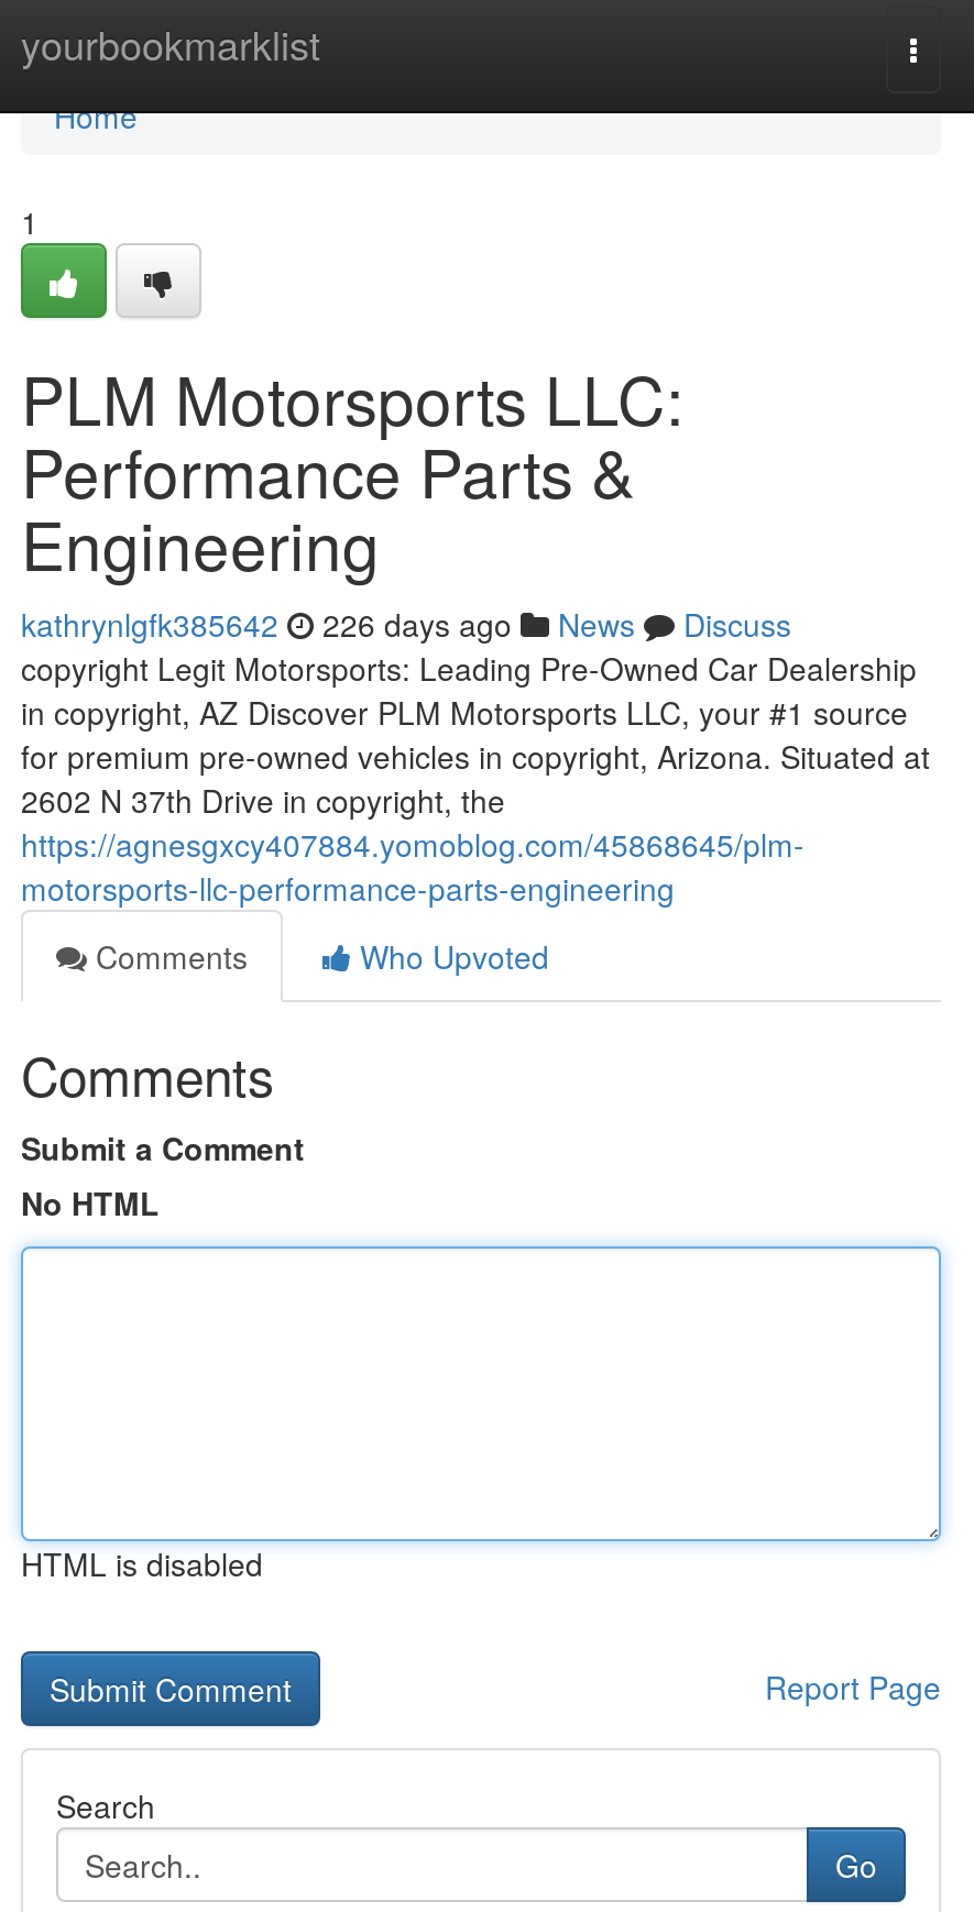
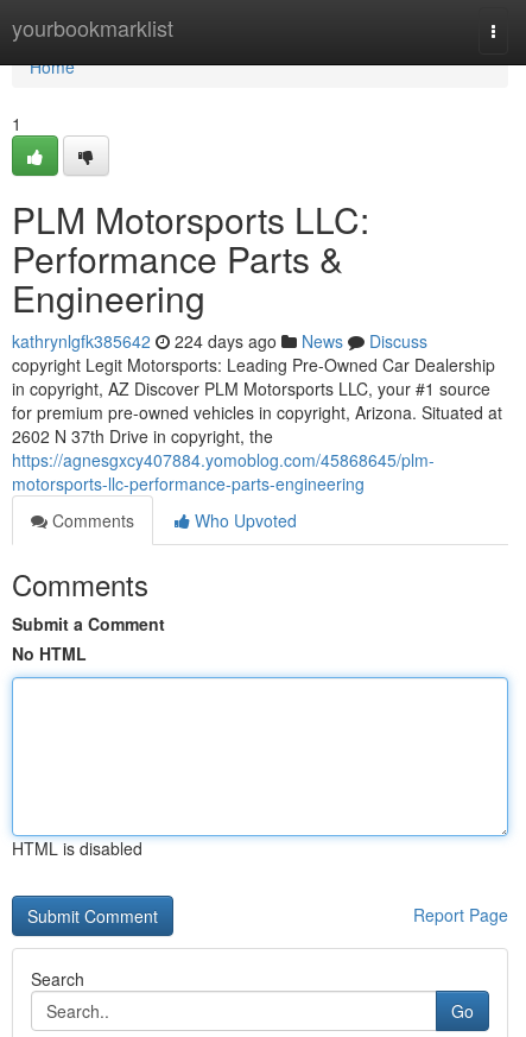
[21,602,791,646] kathrynlgfk385642 226 days ago News Discuss -> [12,329,427,353] kathrynlgfk385642 224 days ago News Discuss

